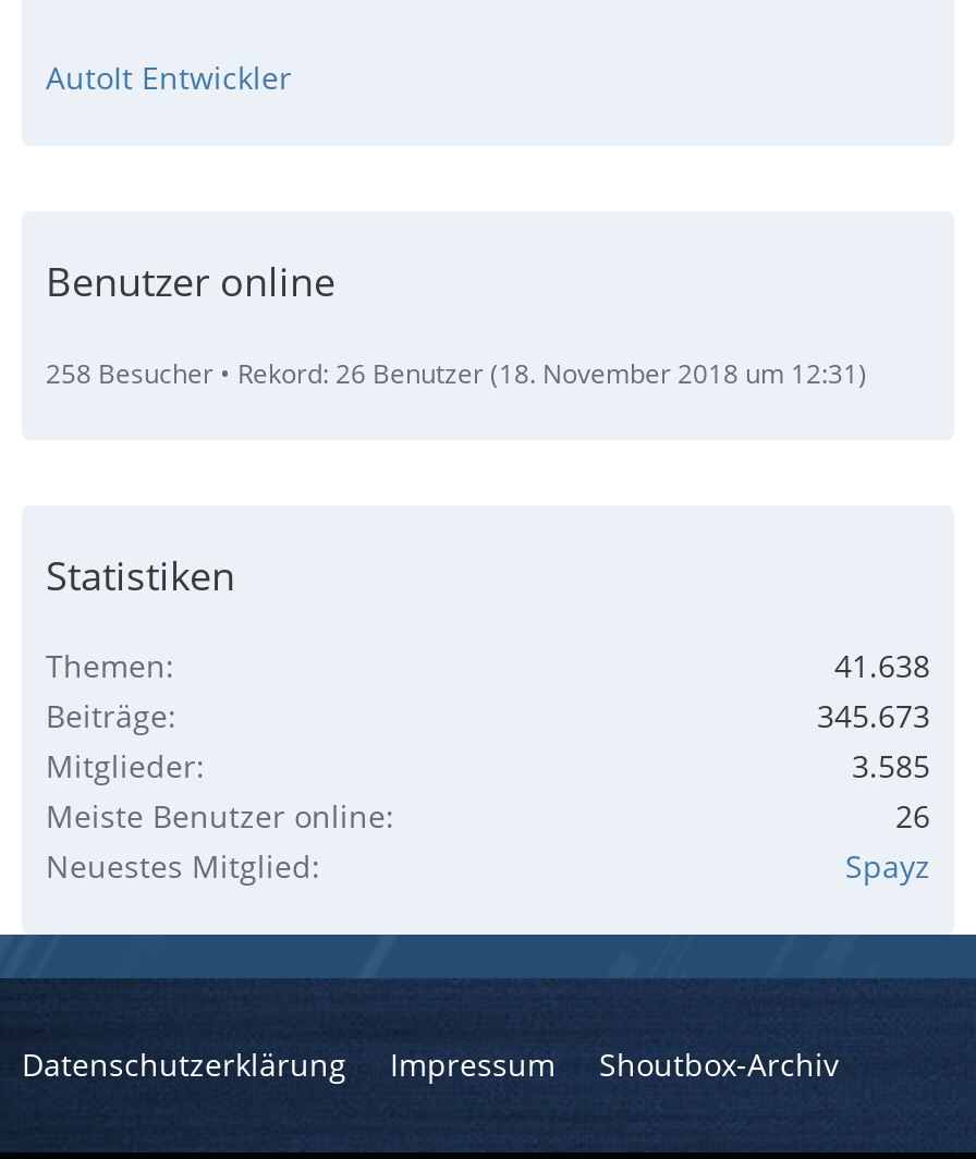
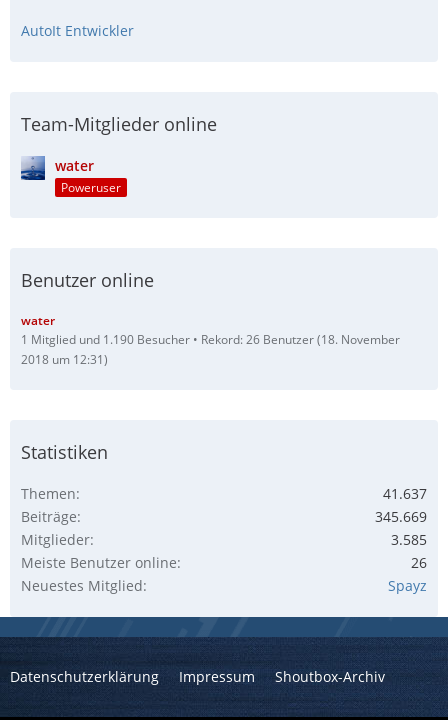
none -> [21,112,217,196] Team-Mitglieder online | water | Poweruser
[46,354,867,391] 258 Besucher Rekord: 26 Benutzer (18. November 2018 um 12:31) -> [21,312,400,368] water | 1 Mitglied und 1.190 Besucher Rekord: 26 Benutzer (18. November | 2018 um 12:31)
[834,644,930,685] 41.638 -> [383,484,427,503] 41.637
[817,694,930,735] 345.673 -> [375,507,427,526] 345.669

